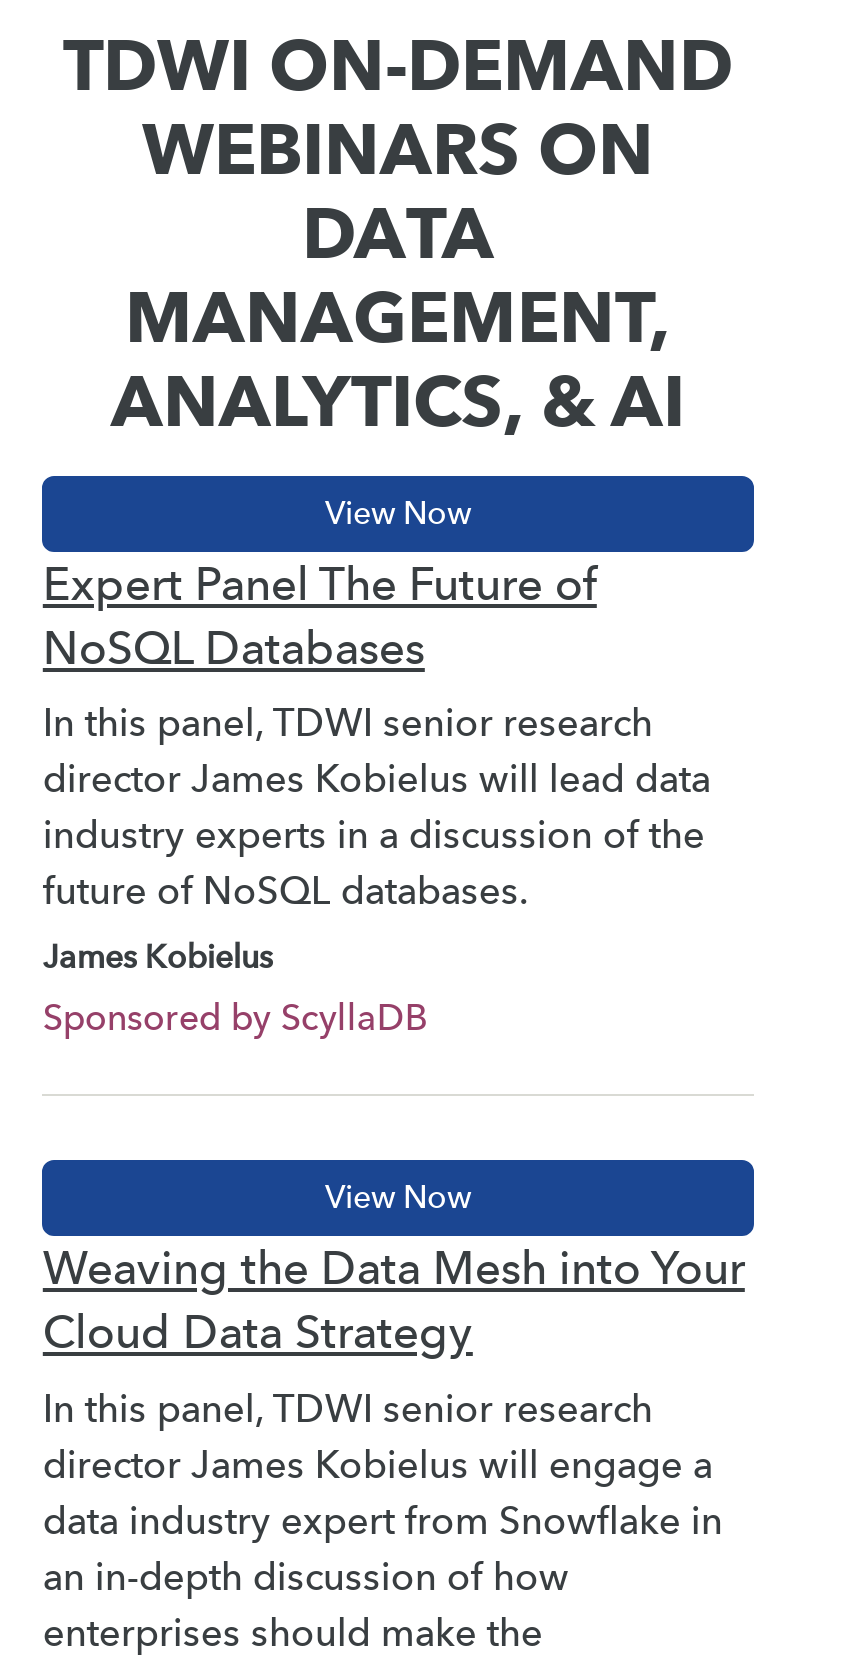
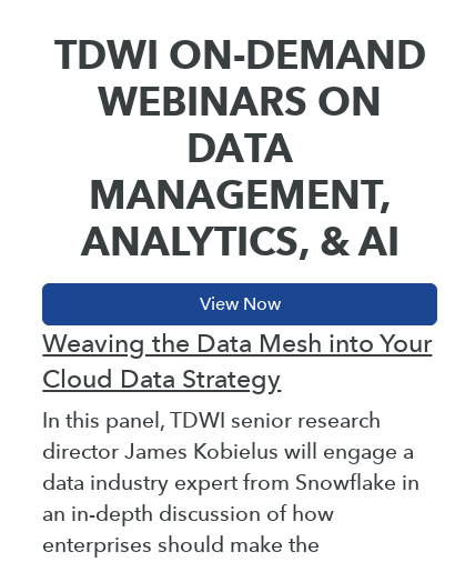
[43,555,711,1040] Expert Panel The Future of | NoSQL Databases | In this panel, TDWI senior research | director James Kobielus will lead data | industry experts in a discussion of the | future of NoSQL databases. | James Kobielus | Sponsored by ScyllaDB -> none

